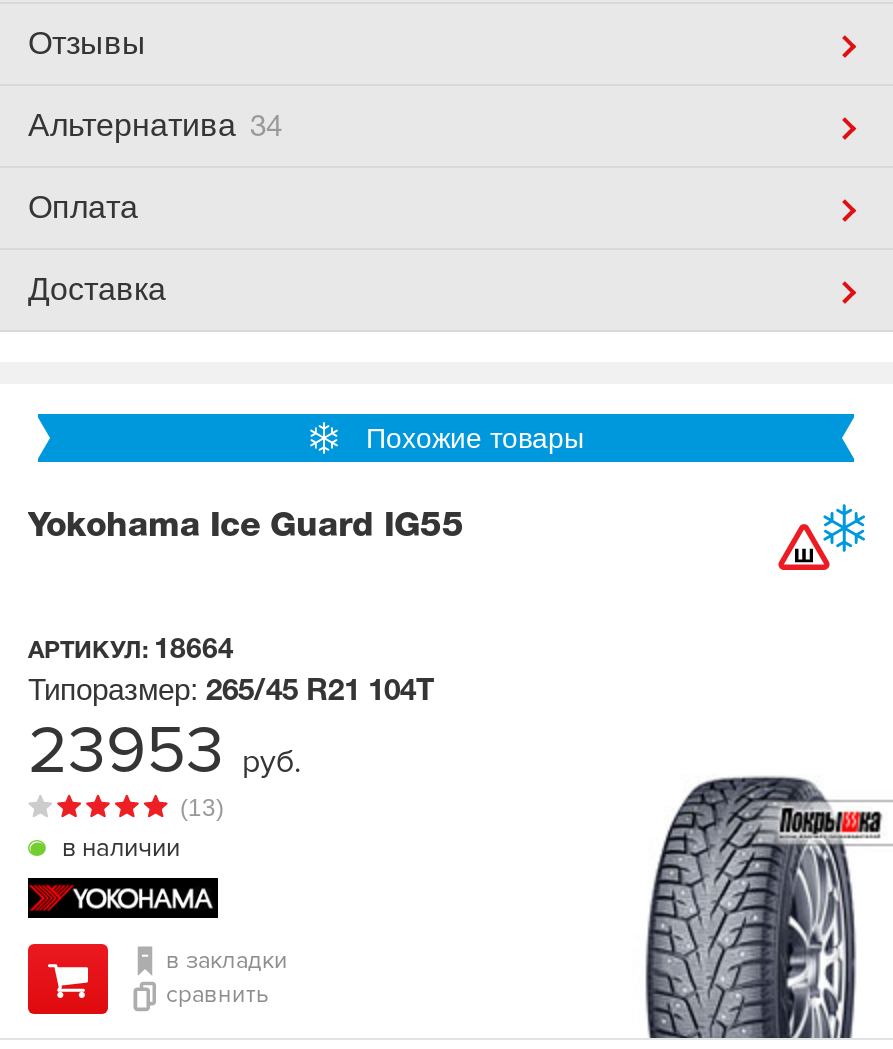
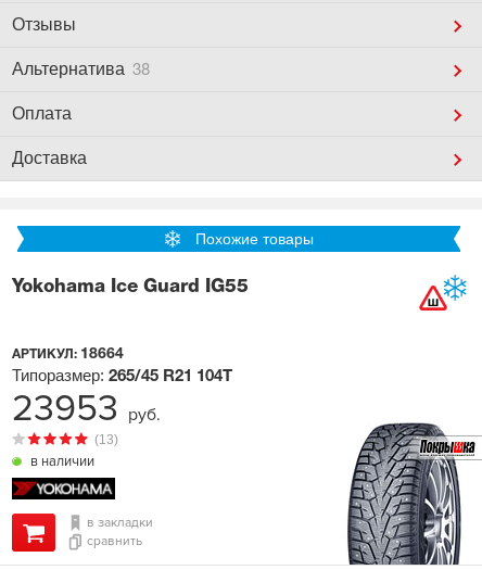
[28,108,282,142] Альтернатива 34 -> [12,60,150,78] Альтернатива 38

